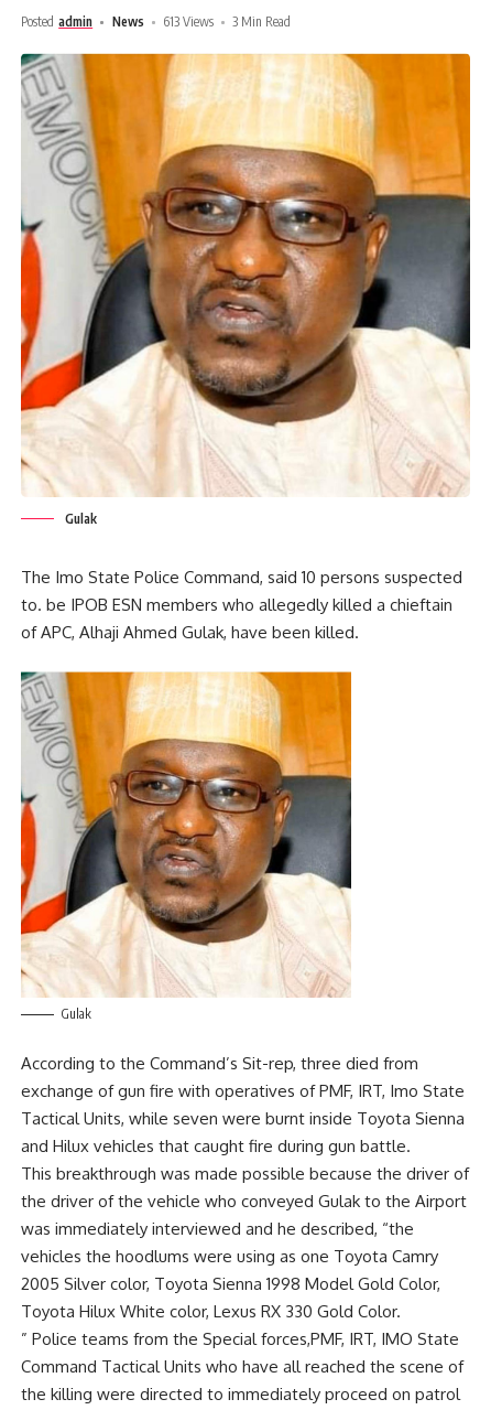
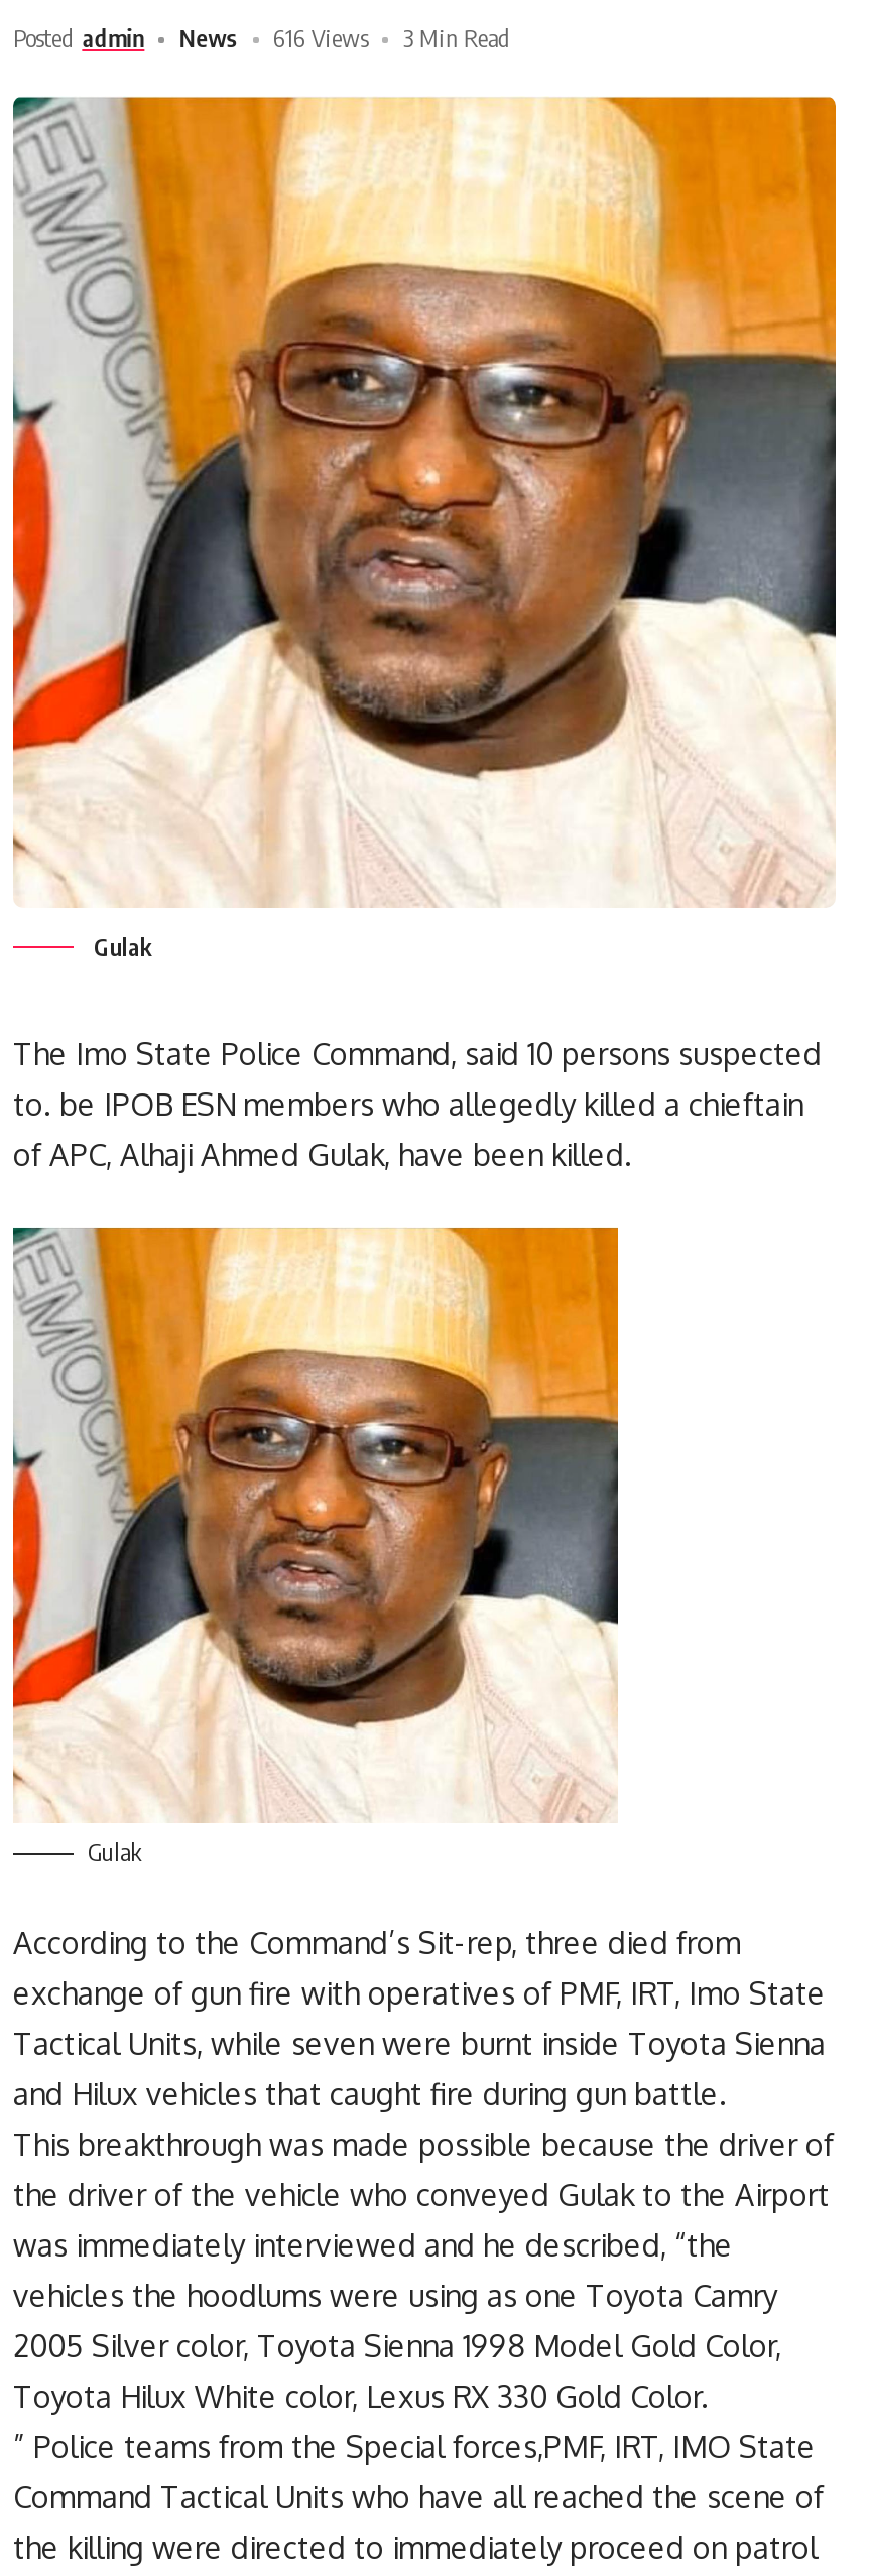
[21,14,291,30] Posted admin News 613 Views 3 Min Read -> [13,24,510,54] Posted admin News 616 Views 3 Min Read

